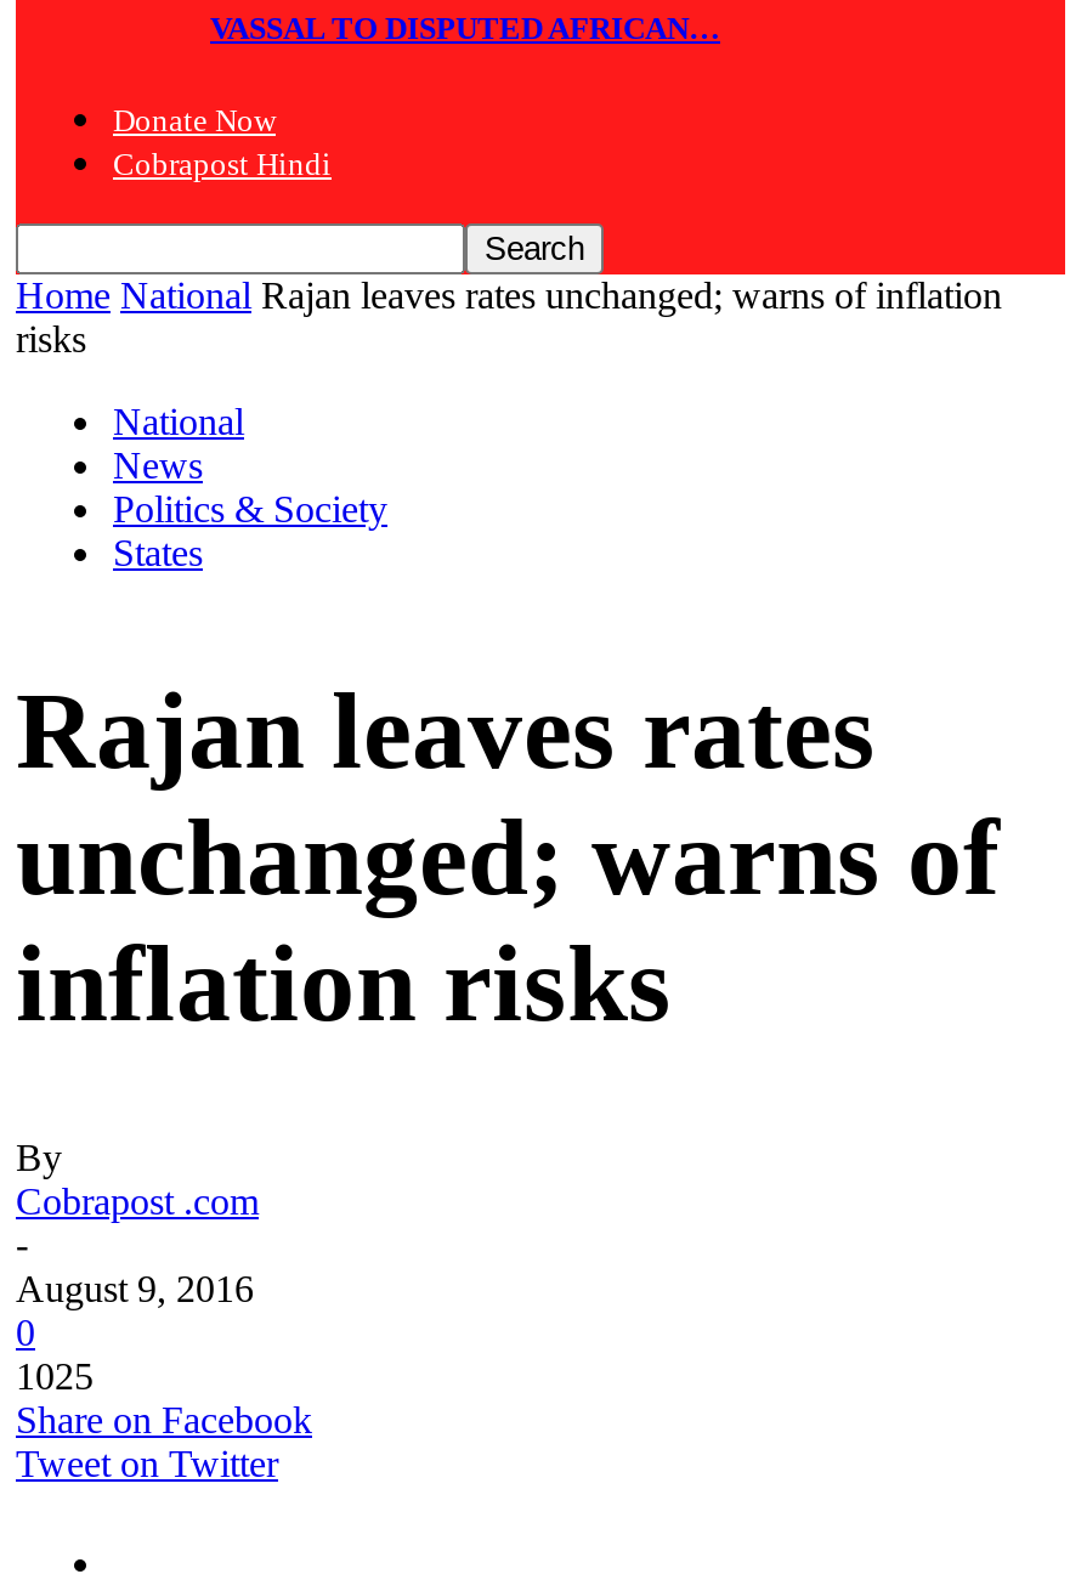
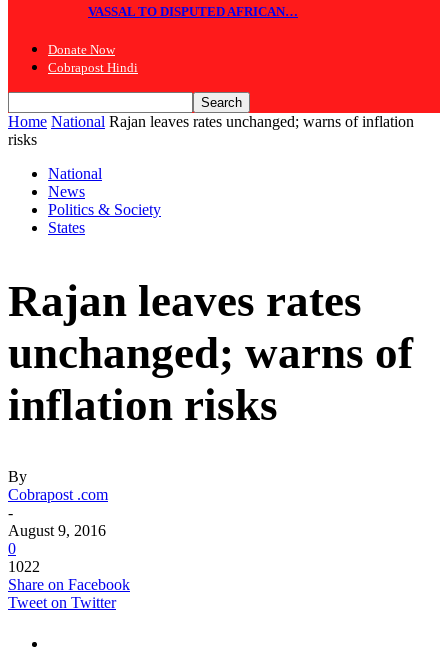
[16,1355,94,1396] 1025 -> [8,558,40,575] 1022

